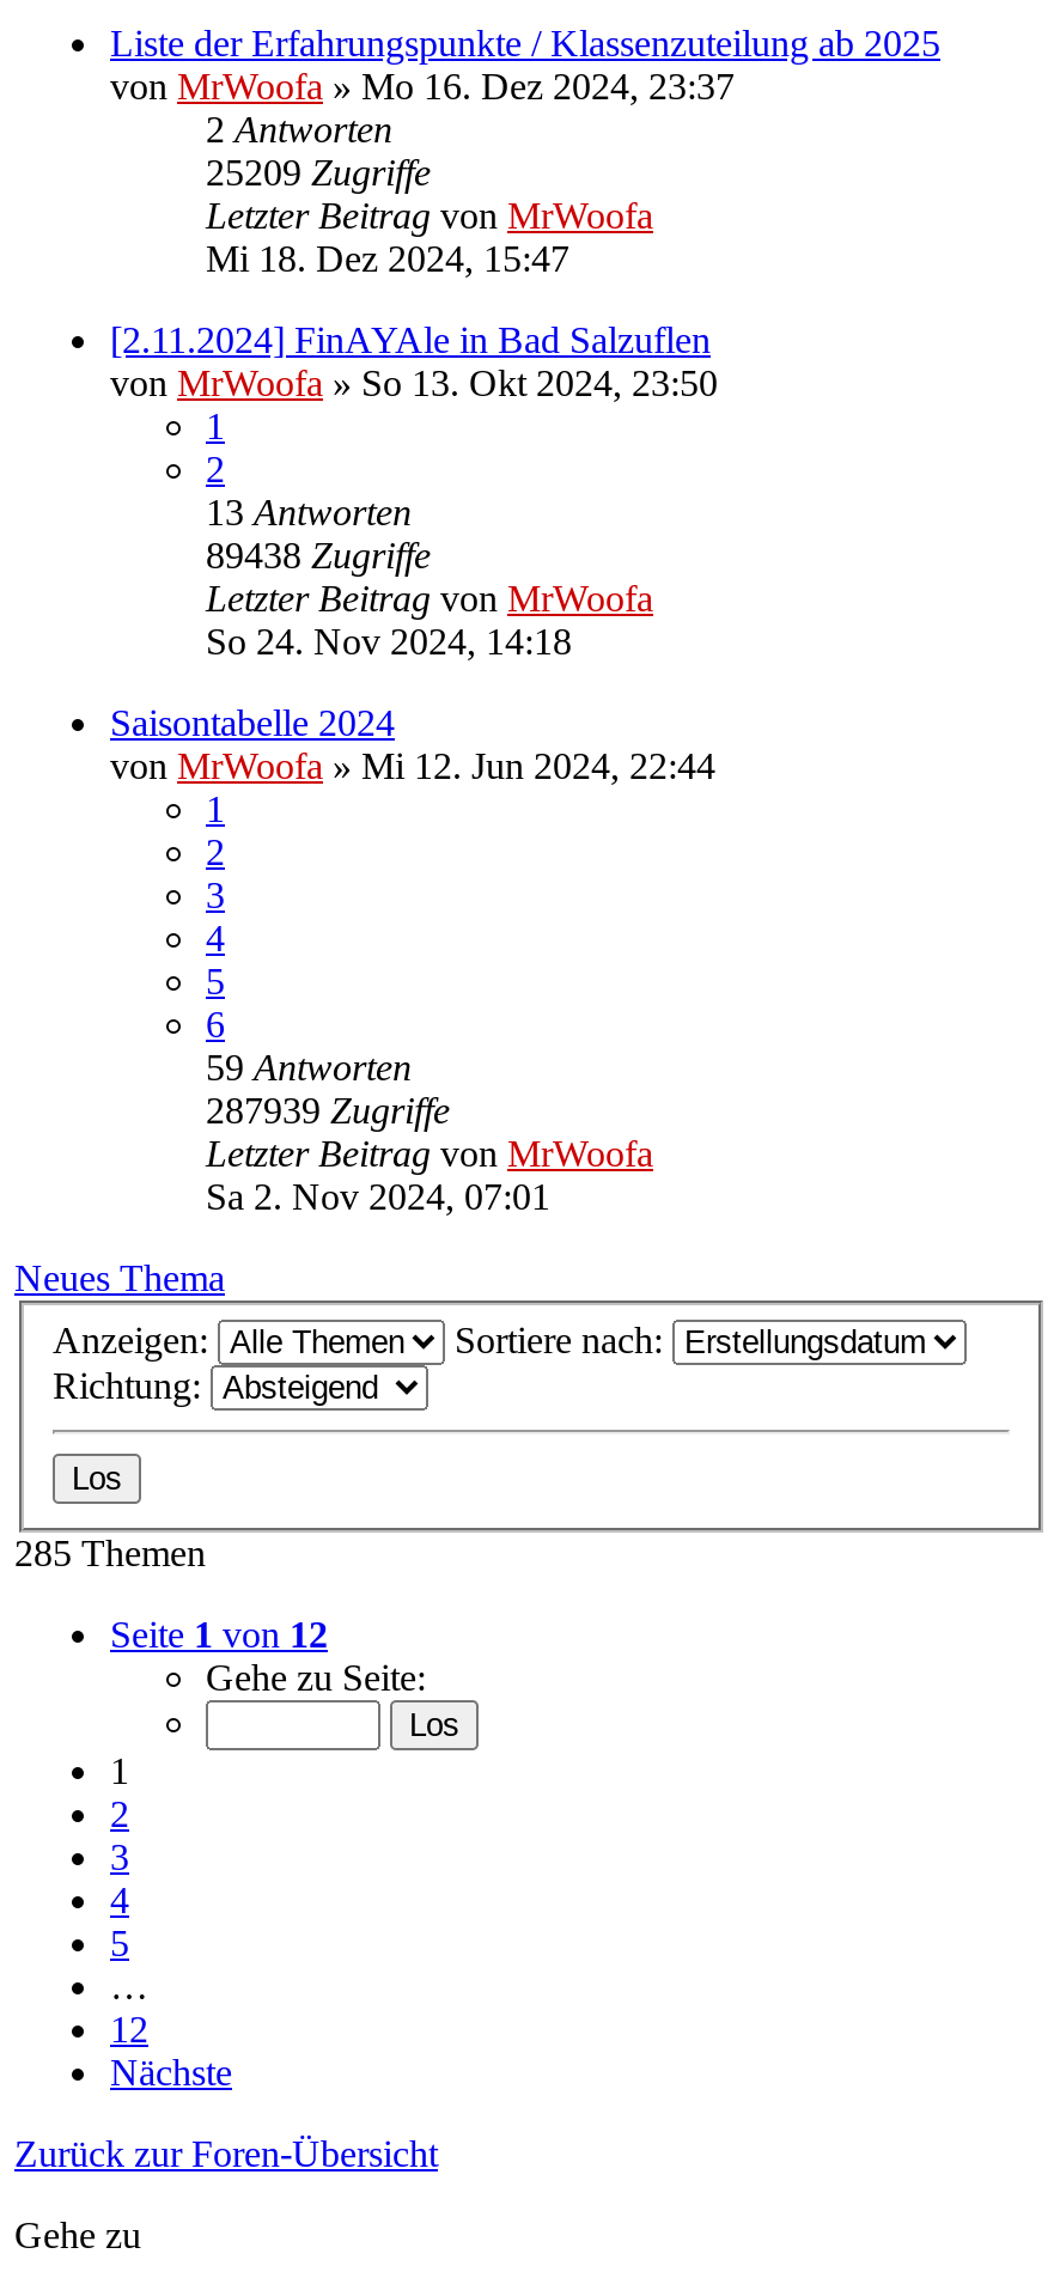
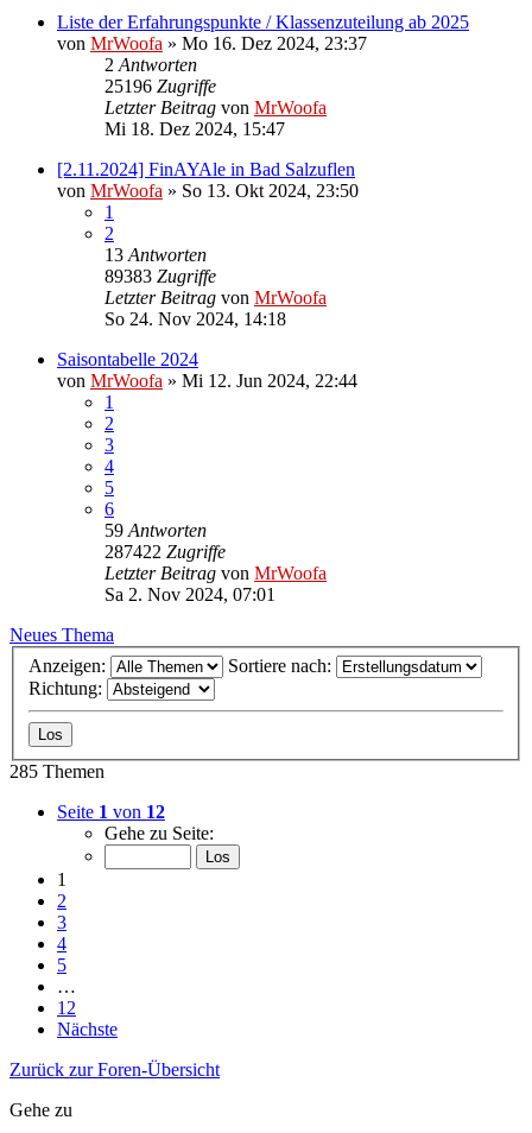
[206,152,431,193] 25209 Zugriffe -> [104,76,216,96] 25196 Zugriffe
[206,535,431,575] 89438 Zugriffe -> [104,266,216,286] 89383 Zugriffe
[206,1090,450,1131] 287939 Zugriffe -> [104,542,226,562] 287422 Zugriffe

